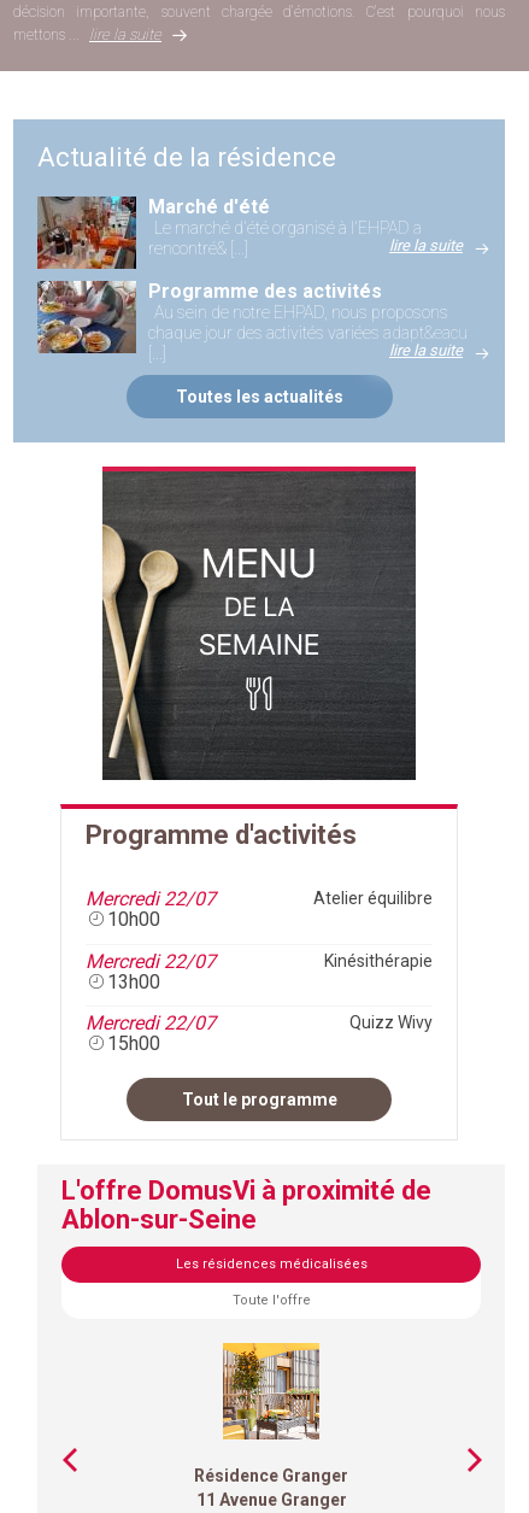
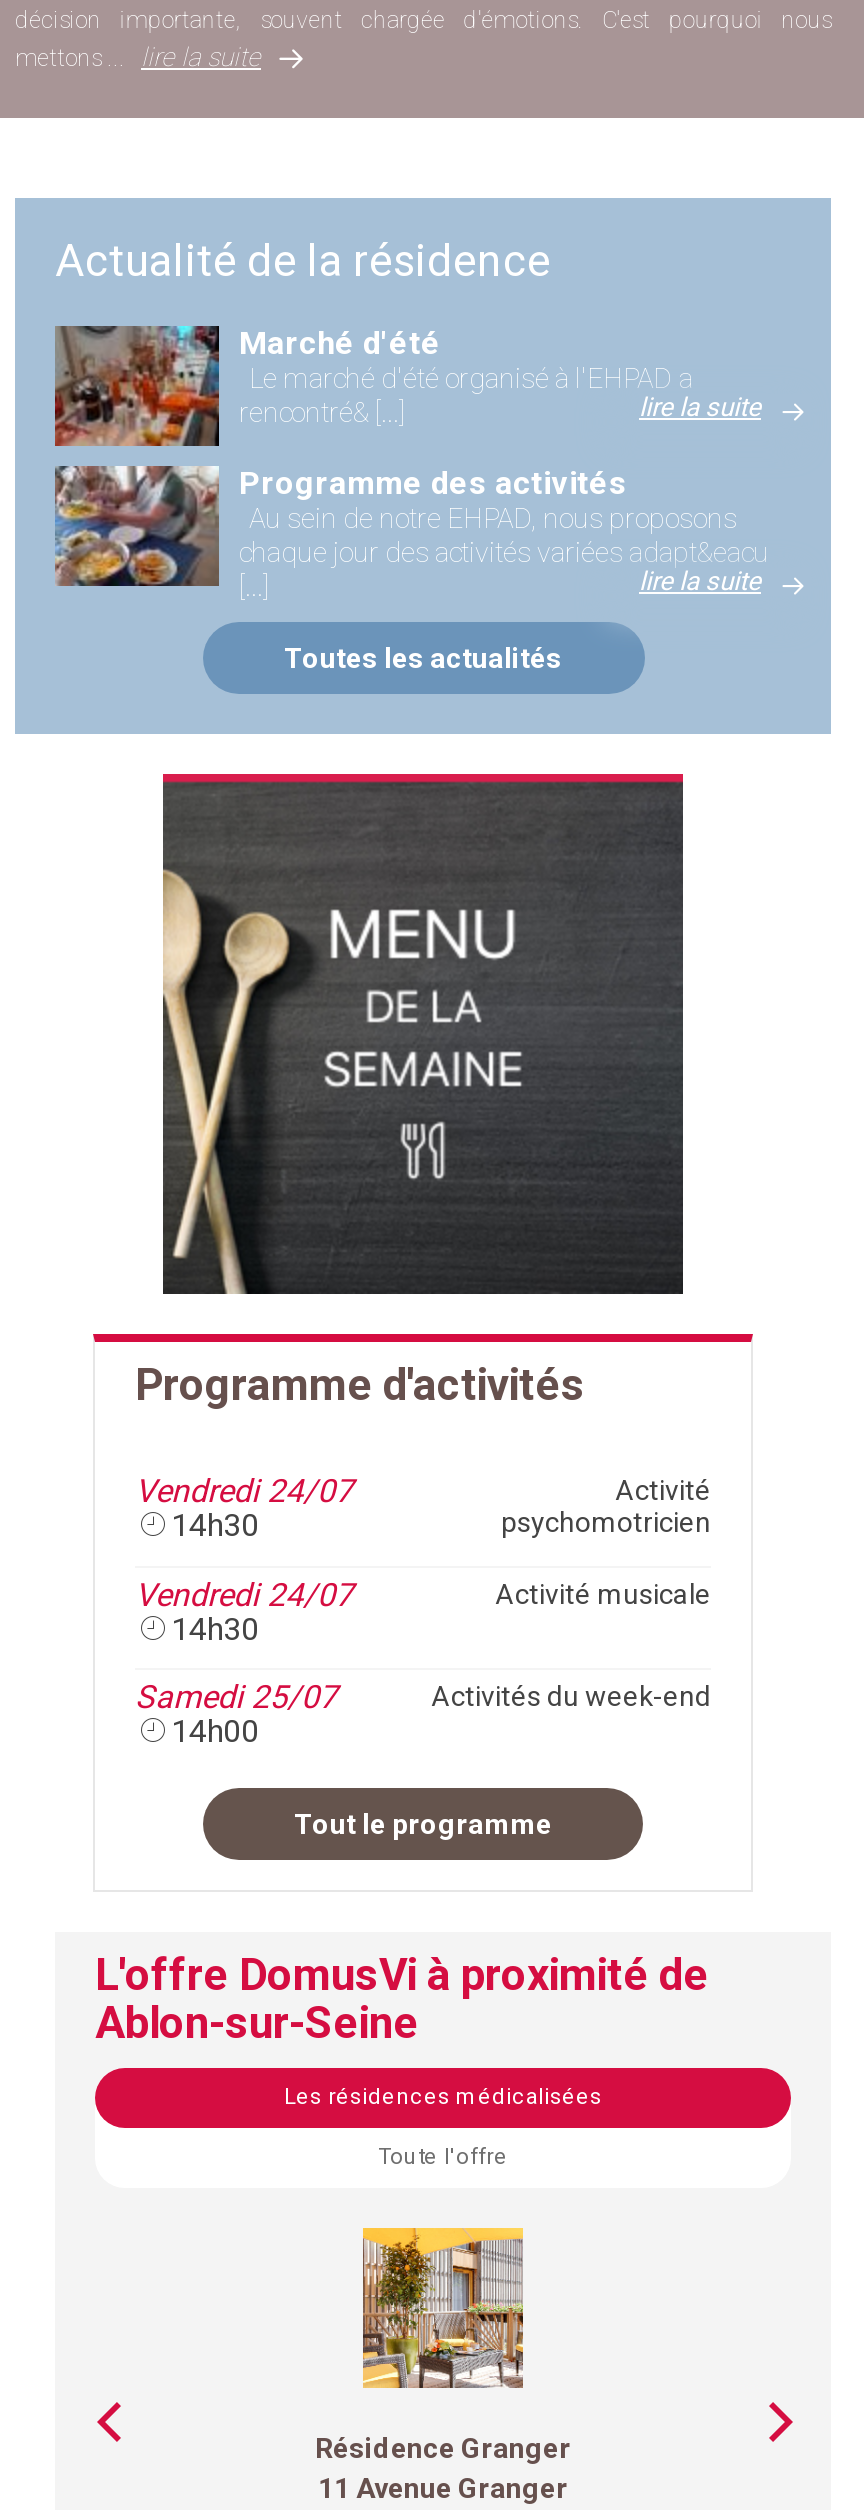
[86,887,216,931] Mercredi 22/07 | 10h00 -> [135,1472,353,1544] Vendredi 24/07 | 14h30
[313,889,433,908] Atelier équilibre -> [501,1474,711,1538] Activité | psychomotricien
[86,950,216,993] Mercredi 22/07 | 13h00 -> [135,1575,353,1647] Vendredi 24/07 | 14h30
[324,951,433,970] Kinésithérapie -> [495,1577,711,1609] Activité musicale
[86,1012,216,1055] Mercredi 22/07 | 15h00 -> [135,1679,337,1751] Samedi 25/07 | 14h00
[349,1013,433,1032] Quizz Wivy -> [431,1681,711,1713] Activités du week-end

